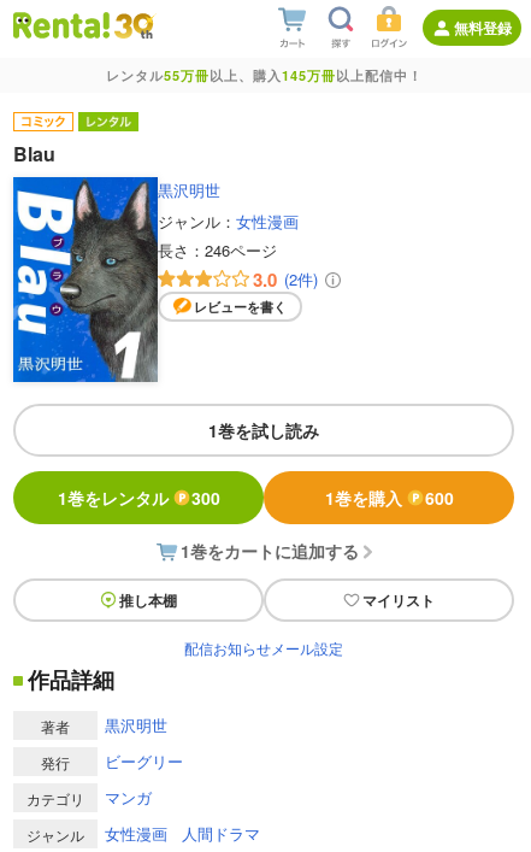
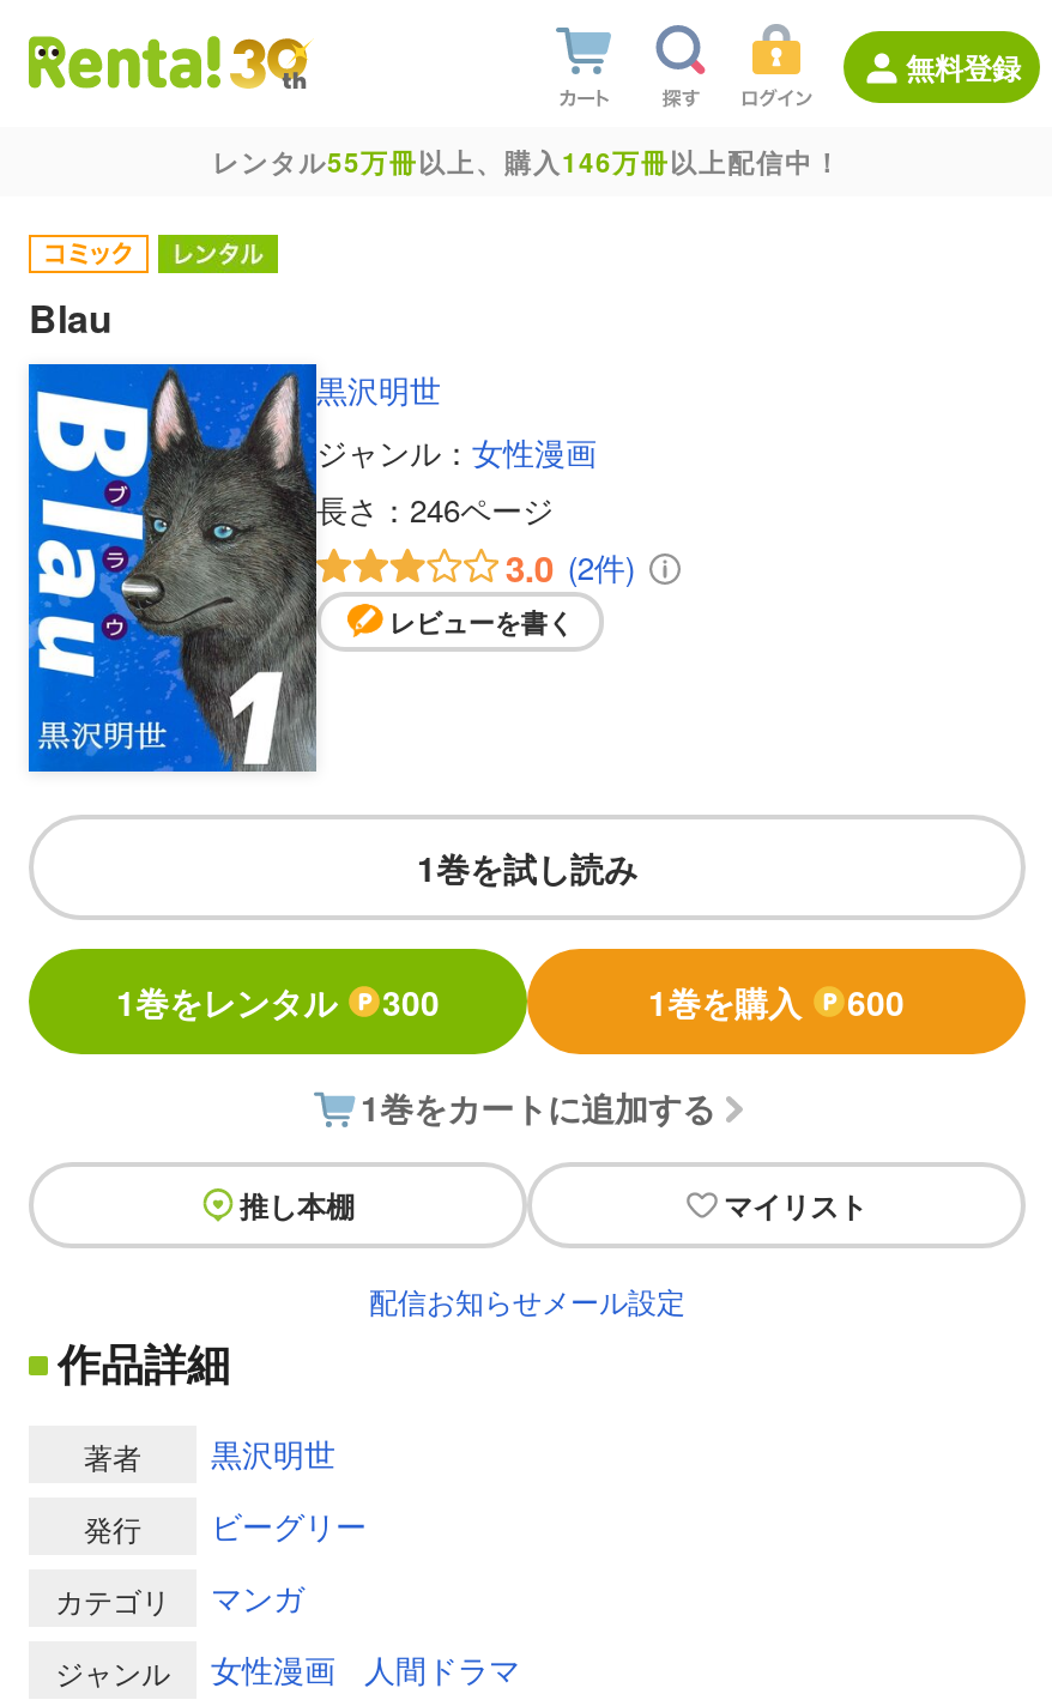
[105,66,422,84] レンタル55万冊以上、購入145万冊以上配信中！ -> [212,144,842,180] レンタル55万冊以上、購入146万冊以上配信中！

